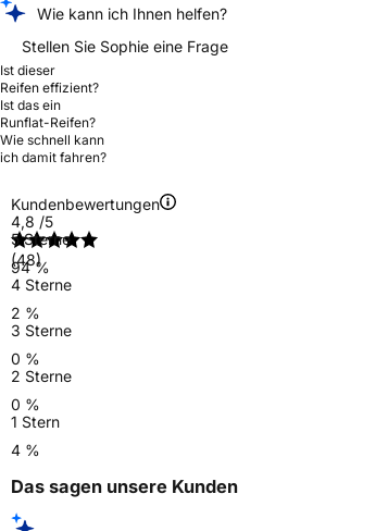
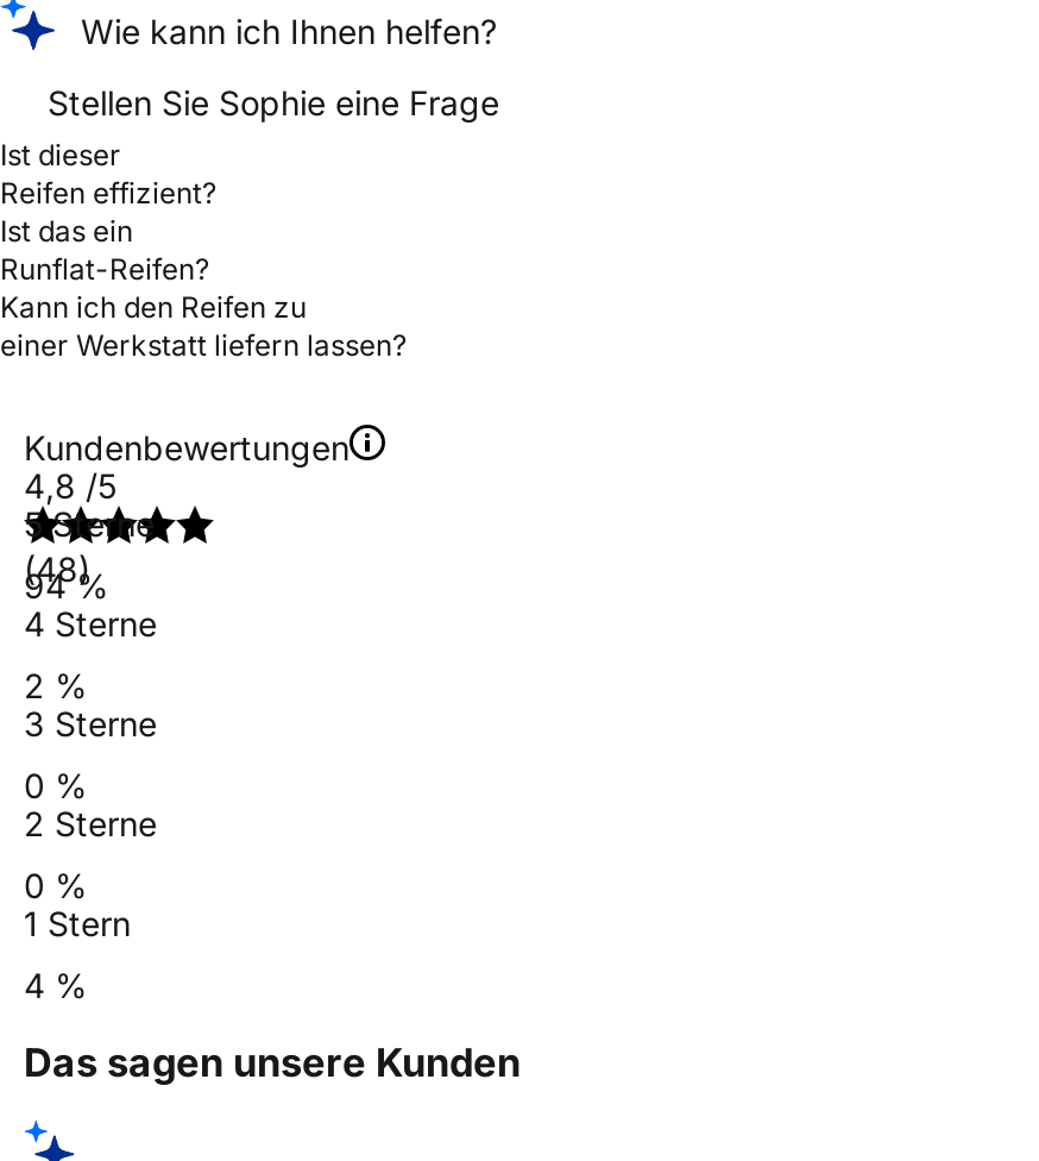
[0,132,107,166] Wie schnell kann | ich damit fahren? -> [0,289,407,362] Kann ich den Reifen zu | einer Werkstatt liefern lassen?

